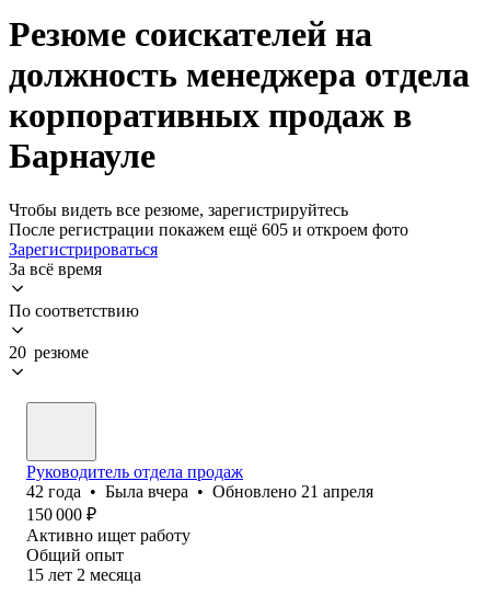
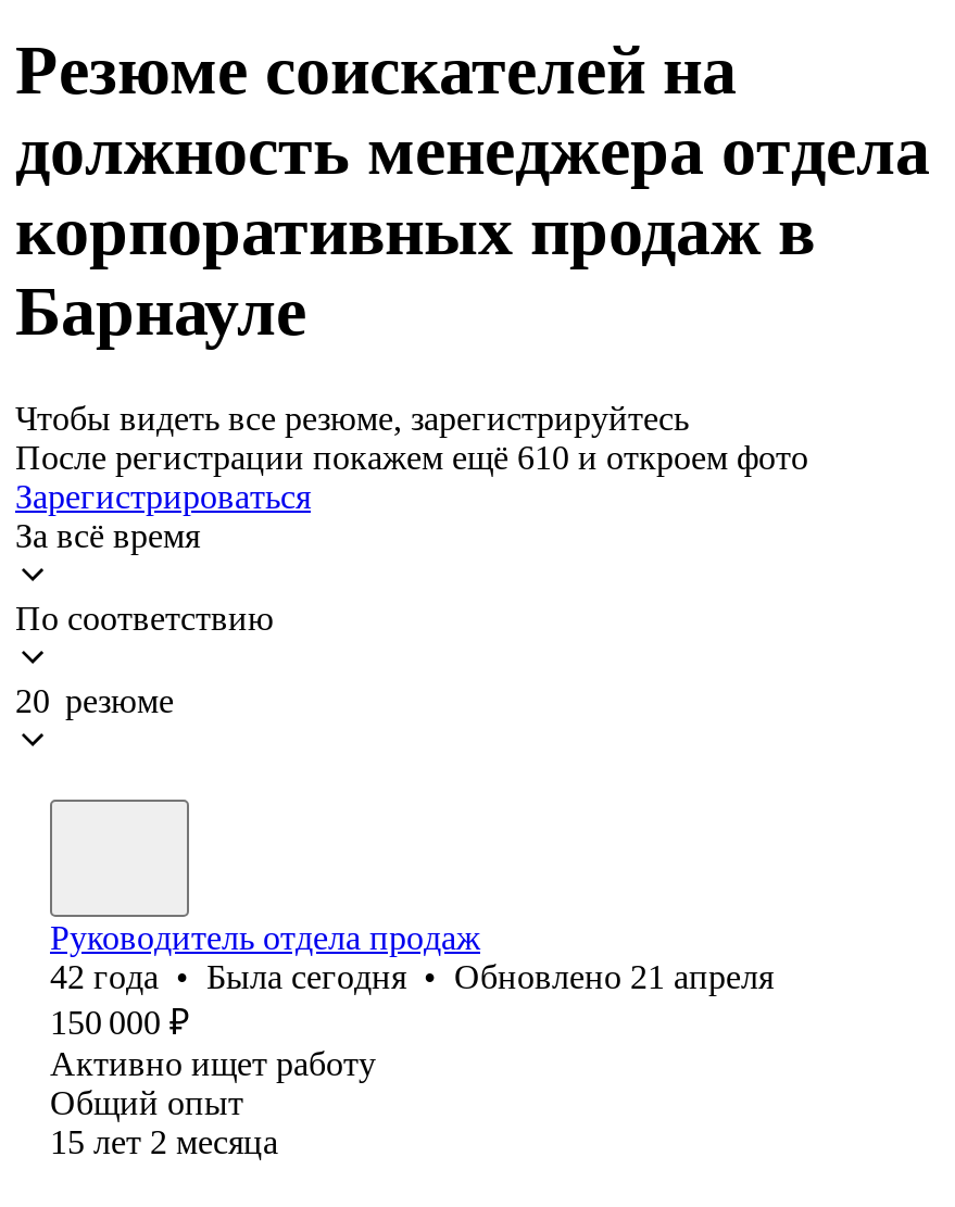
[9,220,408,239] После регистрации покажем ещё 605 и откроем фото -> [15,439,808,476] После регистрации покажем ещё 610 и откроем фото
[26,482,373,501] 42 года • Была вчера • Обновлено 21 апреля -> [50,958,774,995] 42 года • Была сегодня • Обновлено 21 апреля

